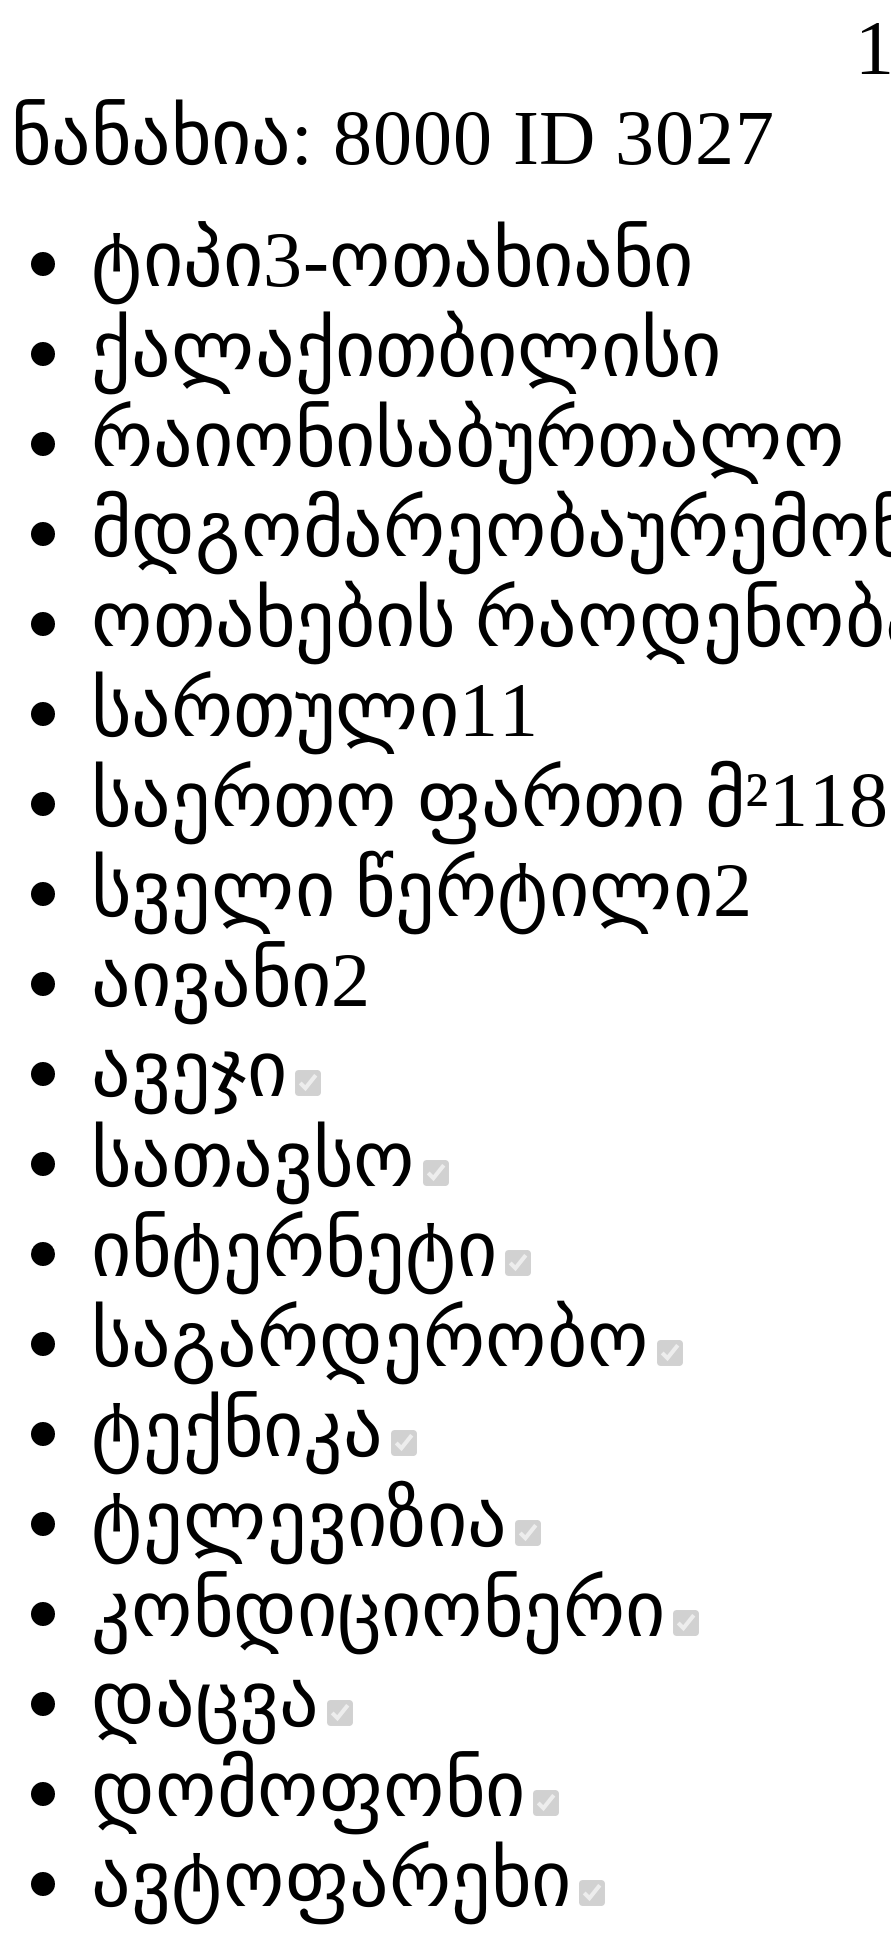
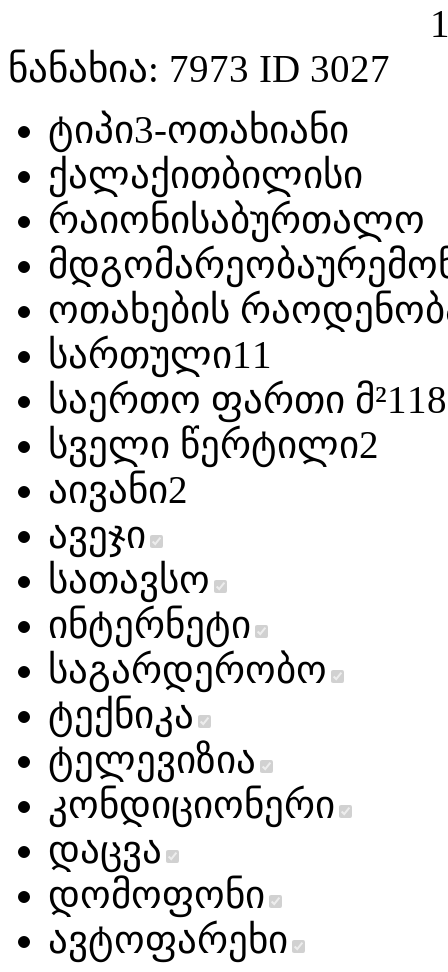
[11,95,775,181] ნანახია: 8000 ID 3027 -> [8,47,390,90] ნანახია: 7973 ID 3027

